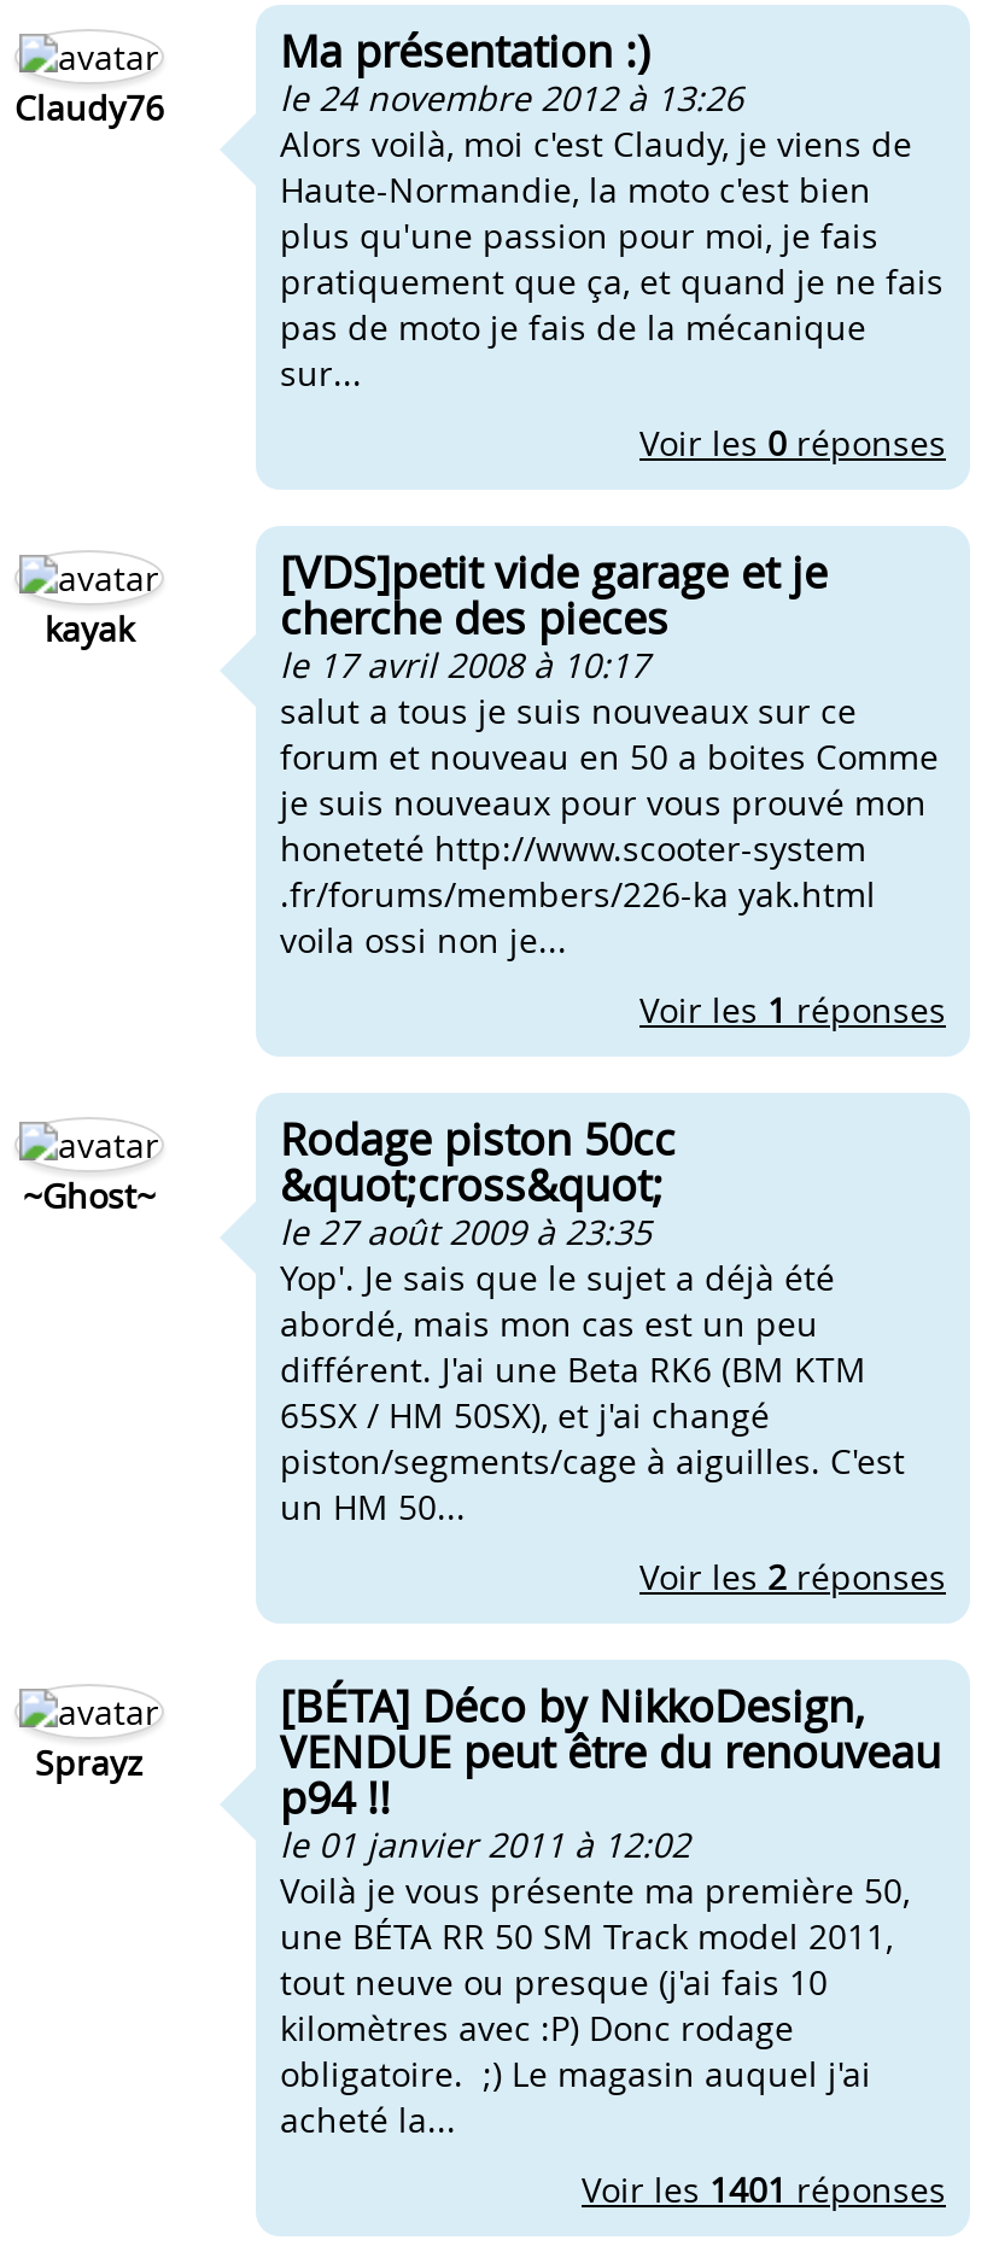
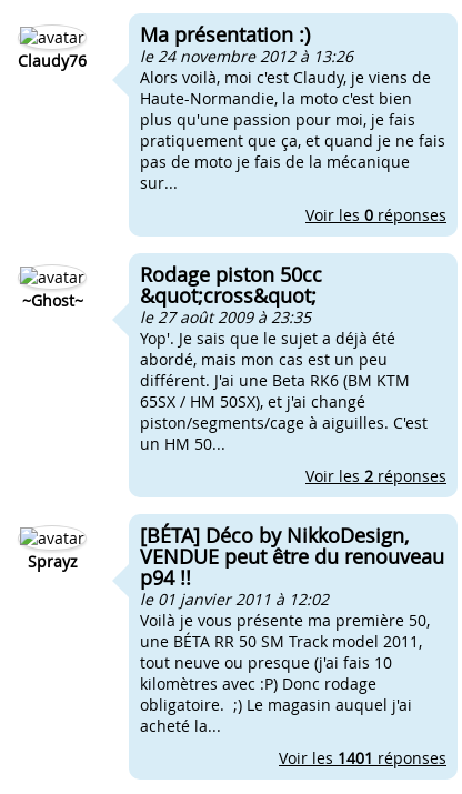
[280,543,946,1033] [VDS]petit vide garage et je | cherche des pieces | le 17 avril 2008 à 10:17 | salut a tous je suis nouveaux sur ce | forum et nouveau en 50 a boites Comme | je suis nouveaux pour vous prouvé mon | honeteté http://www.scooter-system | .fr/forums/members/226-ka yak.html | voila ossi non je... | Voir les 1 réponses -> none
[45,606,134,651] kayak -> none

